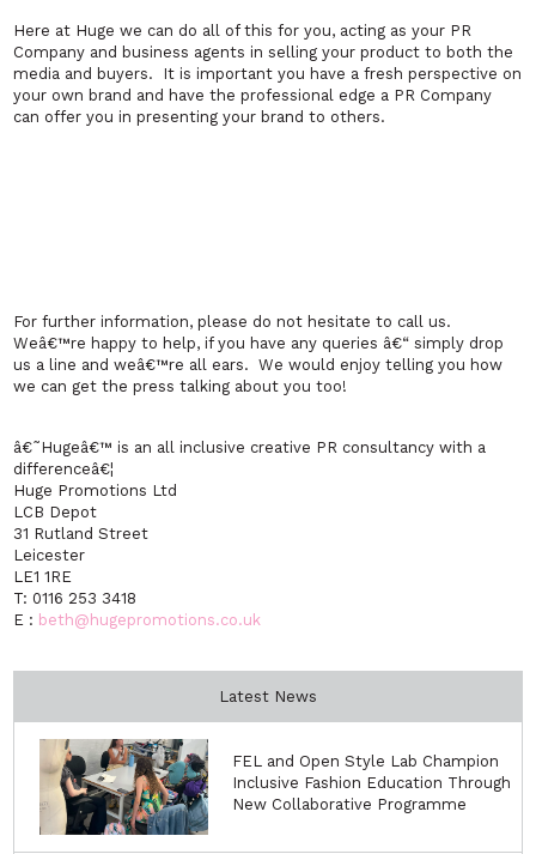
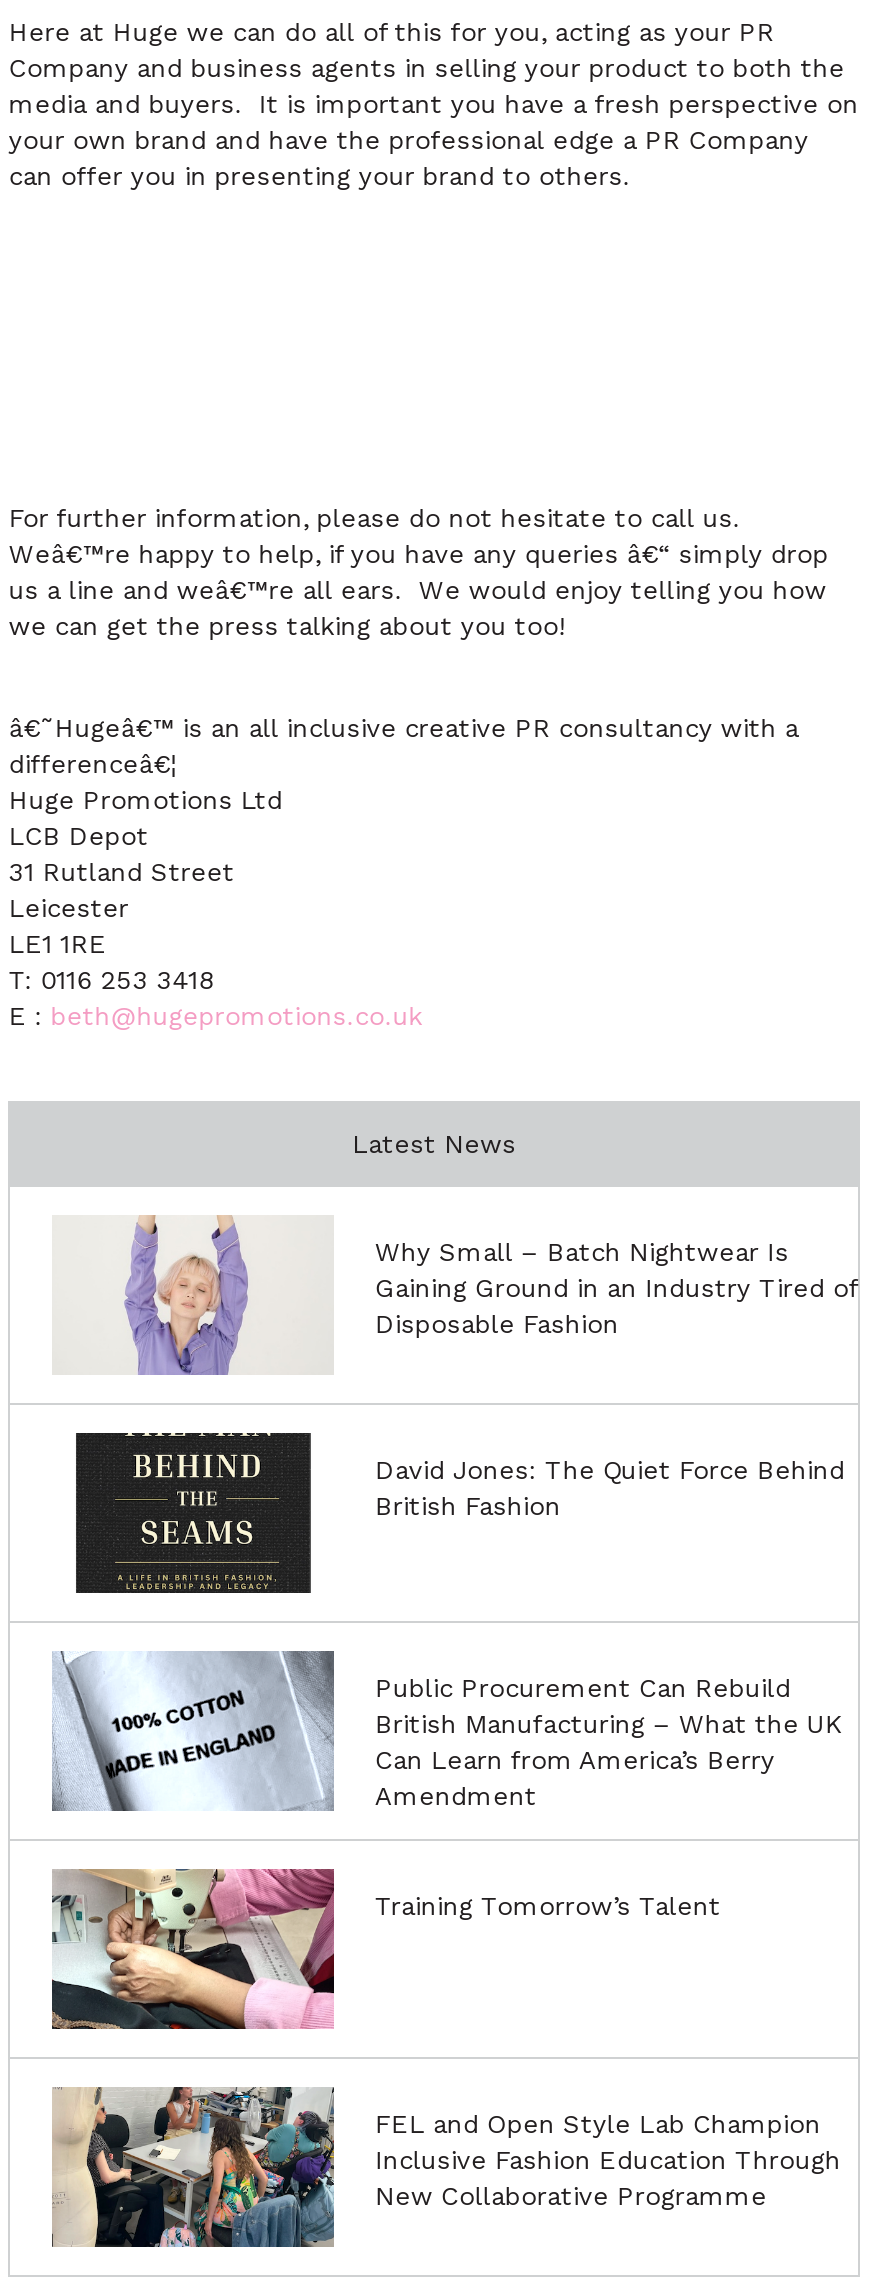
none -> [50,1867,721,2031] [image] | Training Tomorrow’s Talent
none -> [52,1651,843,1813] [image] | Public Procurement Can Rebuild | British Manufacturing – What the UK | Can Learn from America’s Berry | Amendment
none -> [54,1217,857,1375] [image] | Why Small – Batch Nightwear Is | Gaining Ground in an Industry Tired of | Disposable Fashion
none -> [74,1431,845,1595] [image] | David Jones: The Quiet Force Behind | British Fashion

